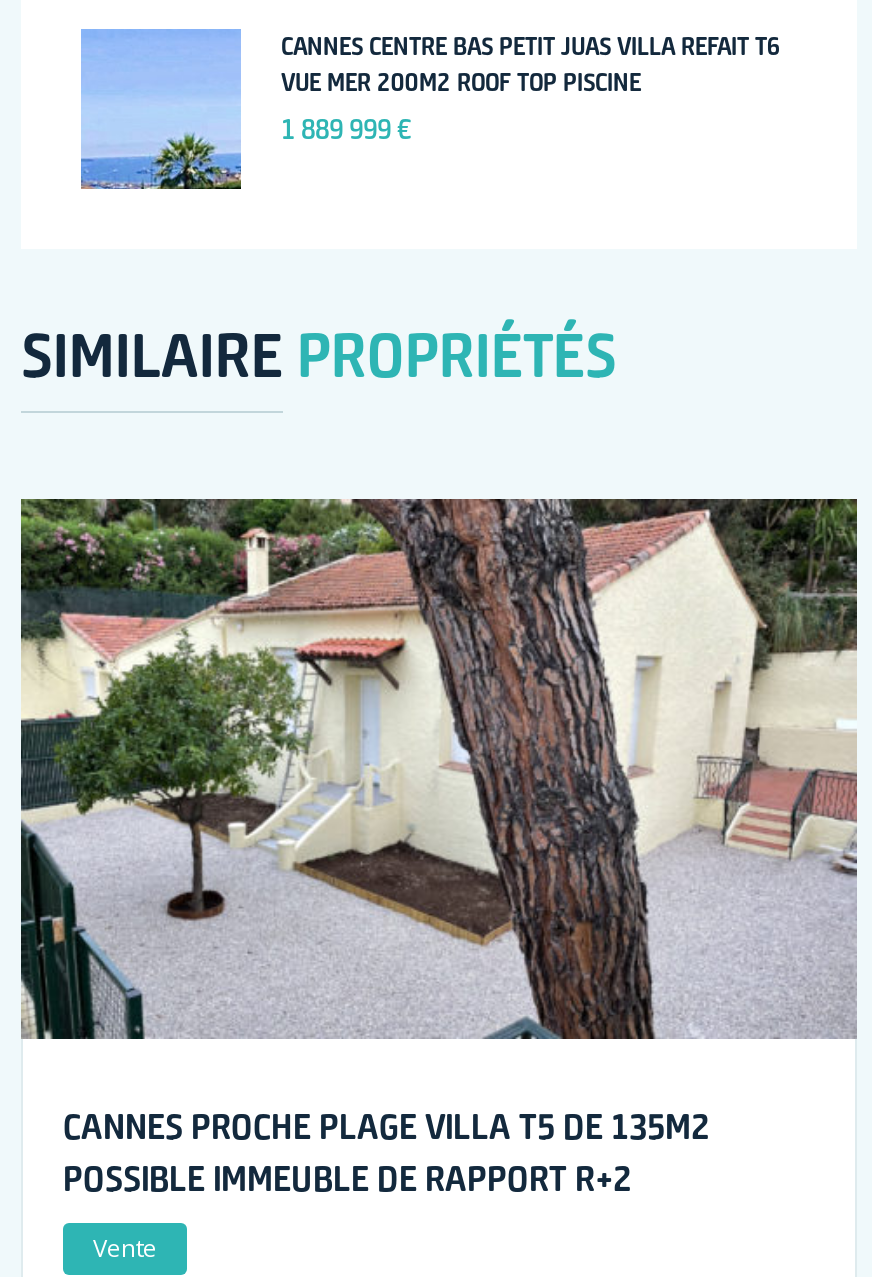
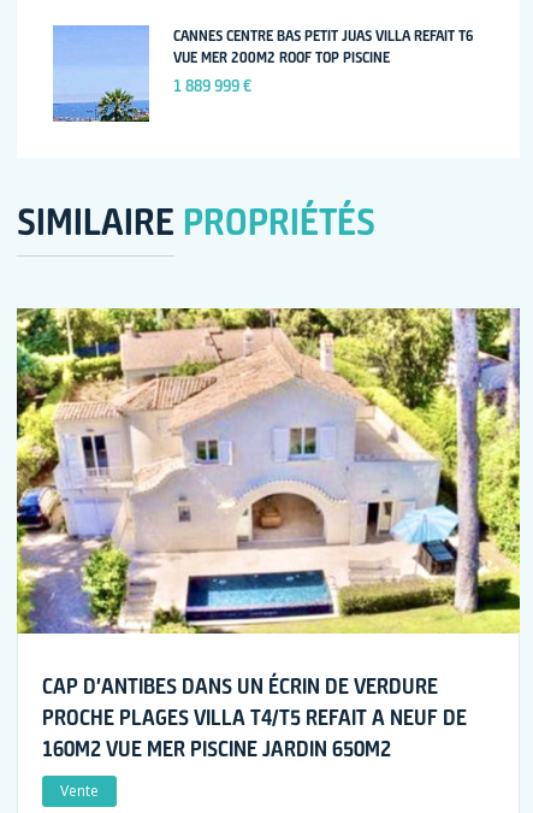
[19,497,859,1199] [image] | CANNES PROCHE PLAGE VILLA T5 DE 135M2 | POSSIBLE IMMEUBLE DE RAPPORT R+2 -> [16,307,521,761] [image] | CAP D’ANTIBES DANS UN ÉCRIN DE VERDURE | PROCHE PLAGES VILLA T4/T5 REFAIT A NEUF DE | 160M2 VUE MER PISCINE JARDIN 650M2

